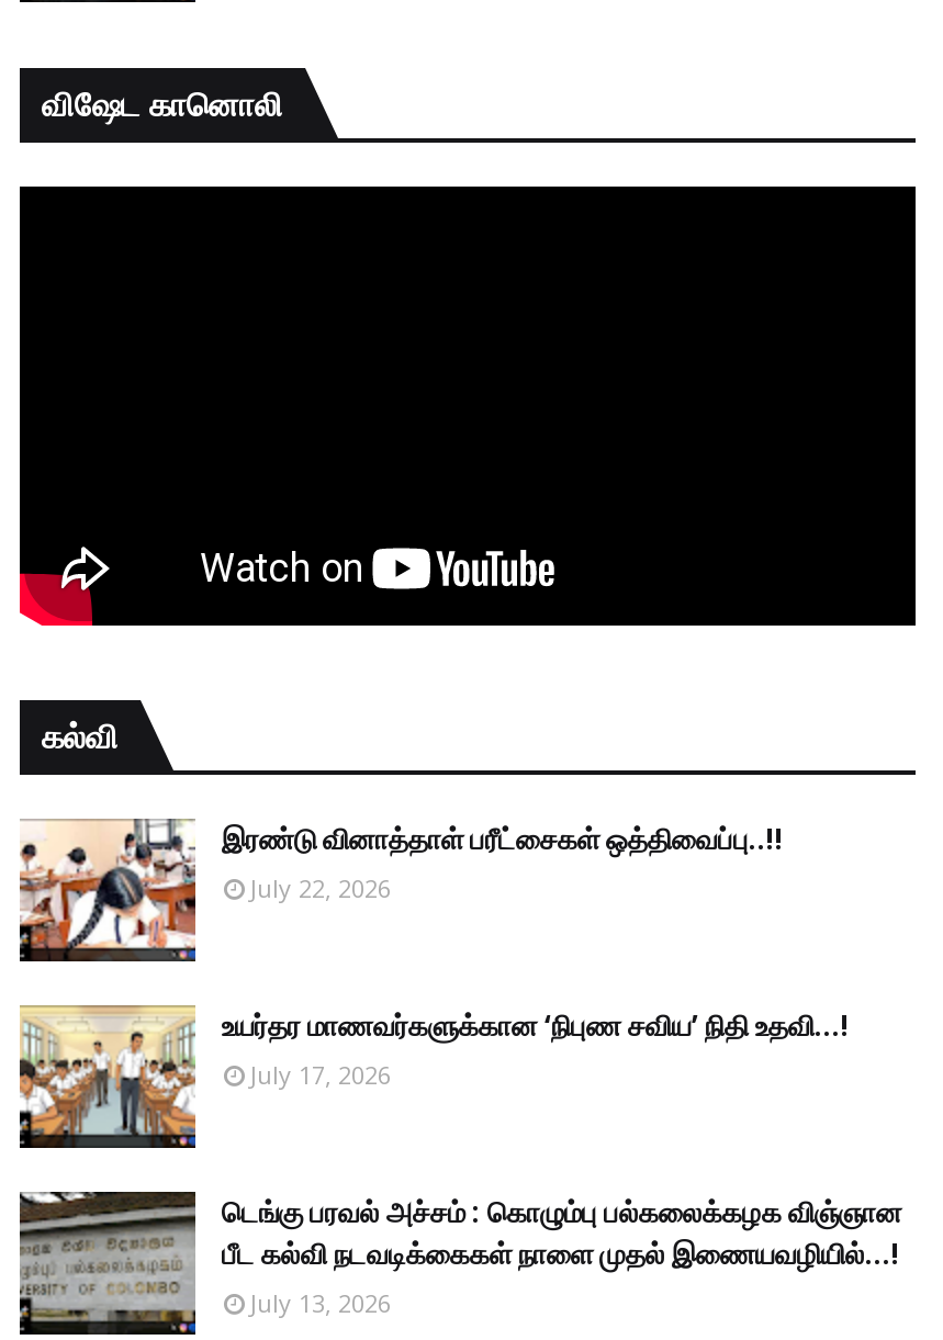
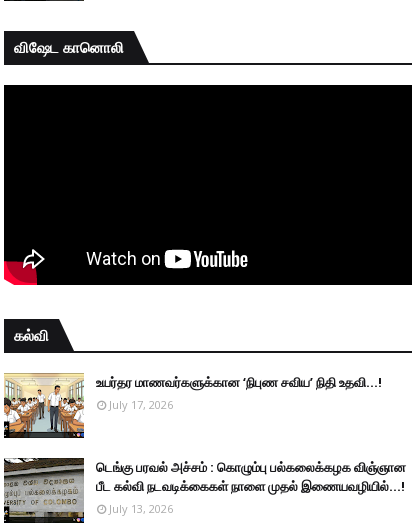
[20,818,784,961] [image] | இரண்டு வினாத்தாள் பரீட்சைகள் ஒத்திவைப்பு..!! | July 22, 2026 -> none

